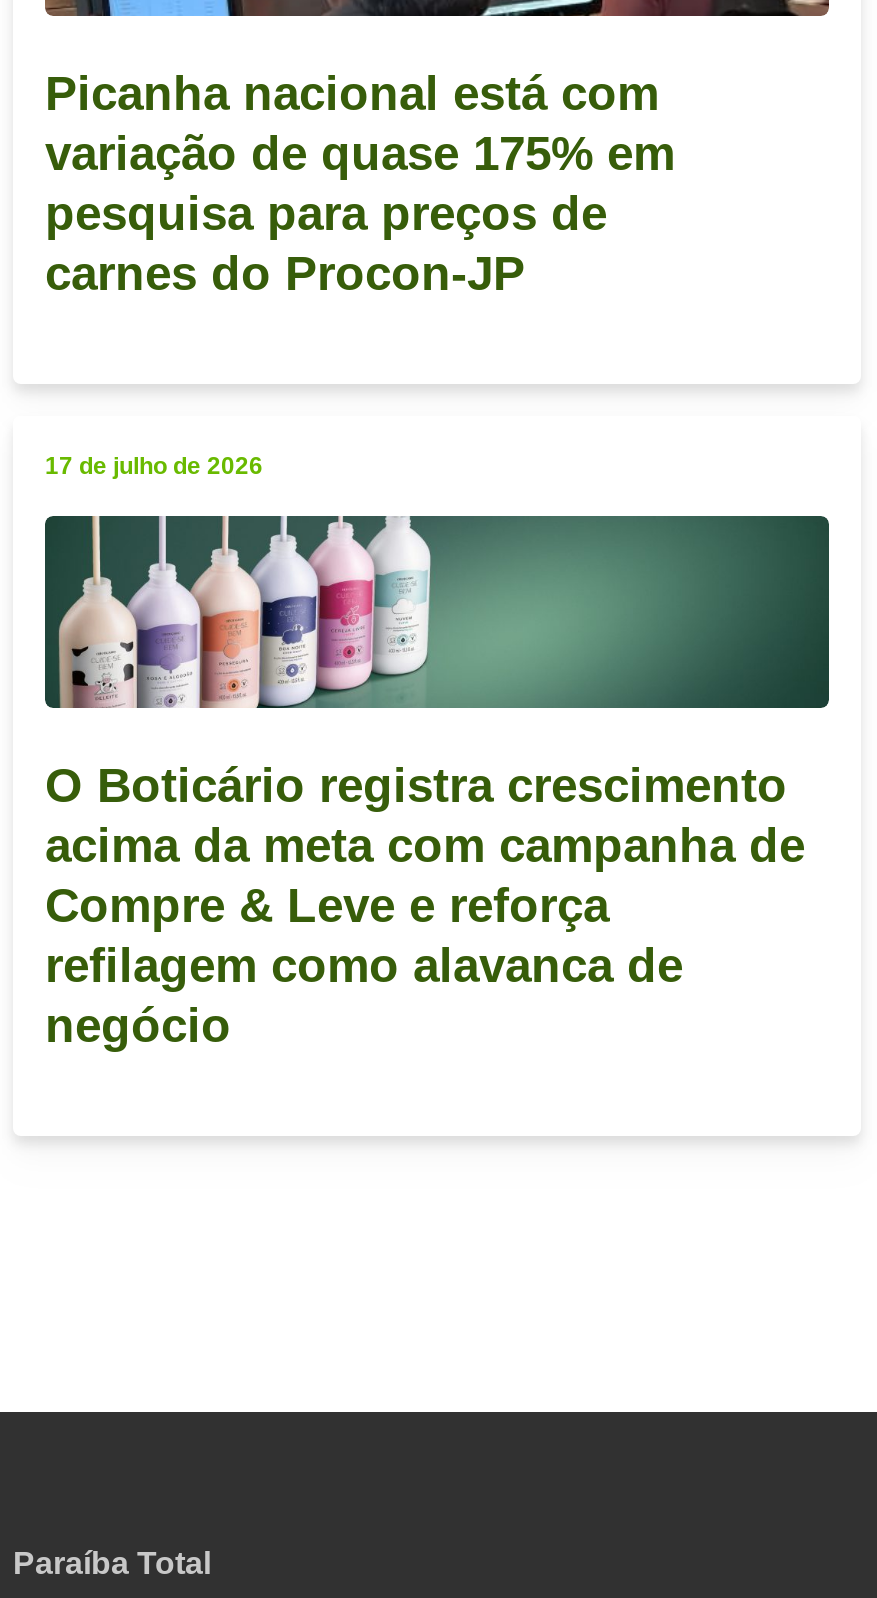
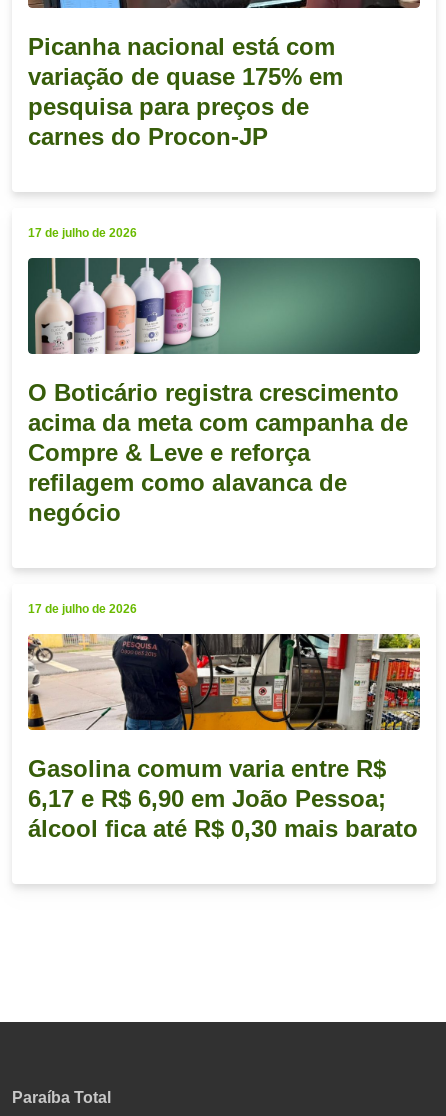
none -> [27,633,421,842] [image] | Gasolina comum varia entre R$ | 6,17 e R$ 6,90 em João Pessoa; | álcool fica até R$ 0,30 mais barato
none -> [28,602,137,616] 17 de julho de 2026

